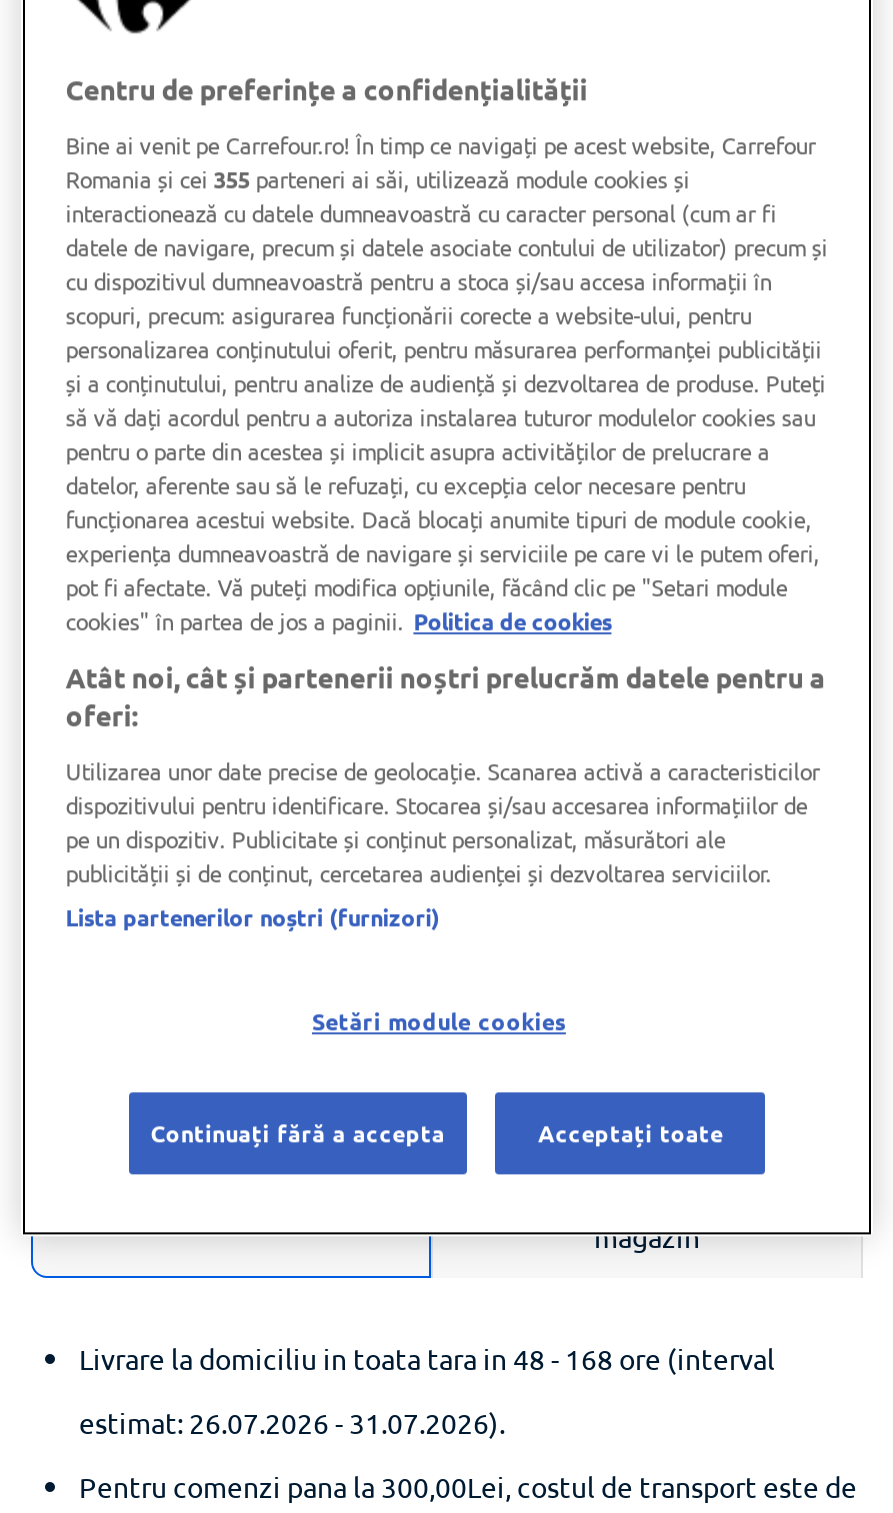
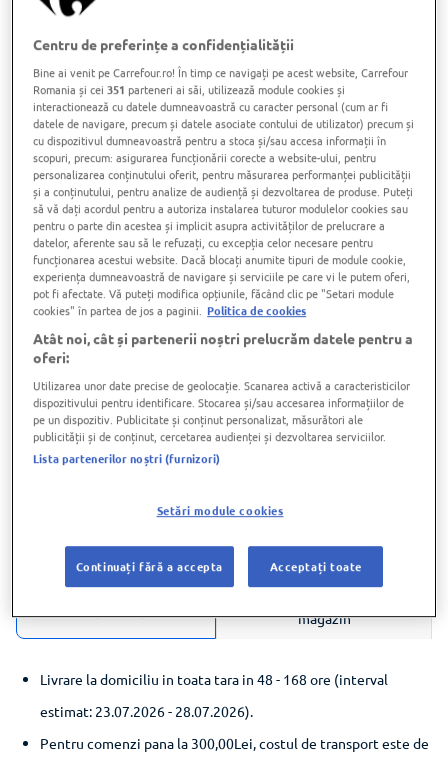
[65,163,689,195] Romania și cei 355 parteneri ai săi, utilizează module cookies și -> [33,81,345,97] Romania și cei 351 parteneri ai săi, utilizează module cookies și
[79,1405,505,1441] estimat: 26.07.2026 - 31.07.2026). -> [40,702,253,720] estimat: 23.07.2026 - 28.07.2026).

